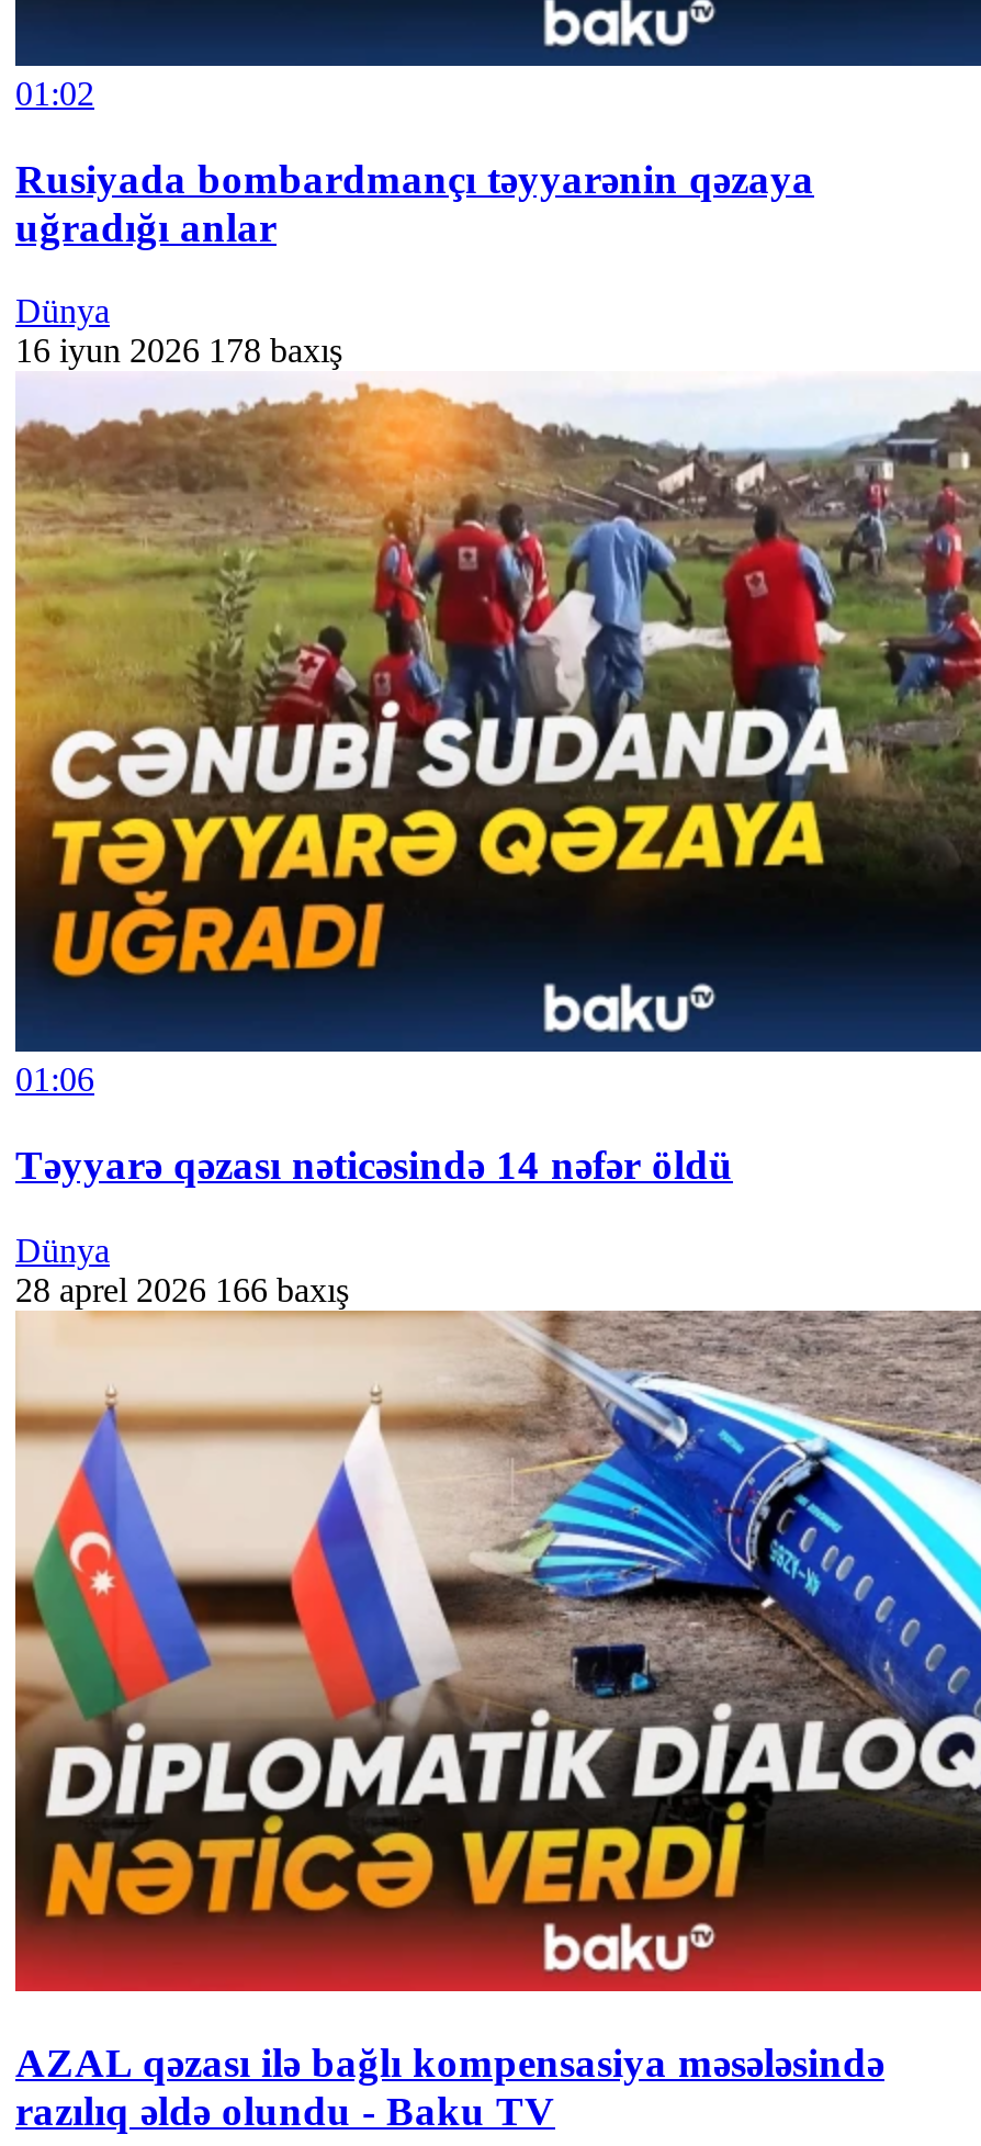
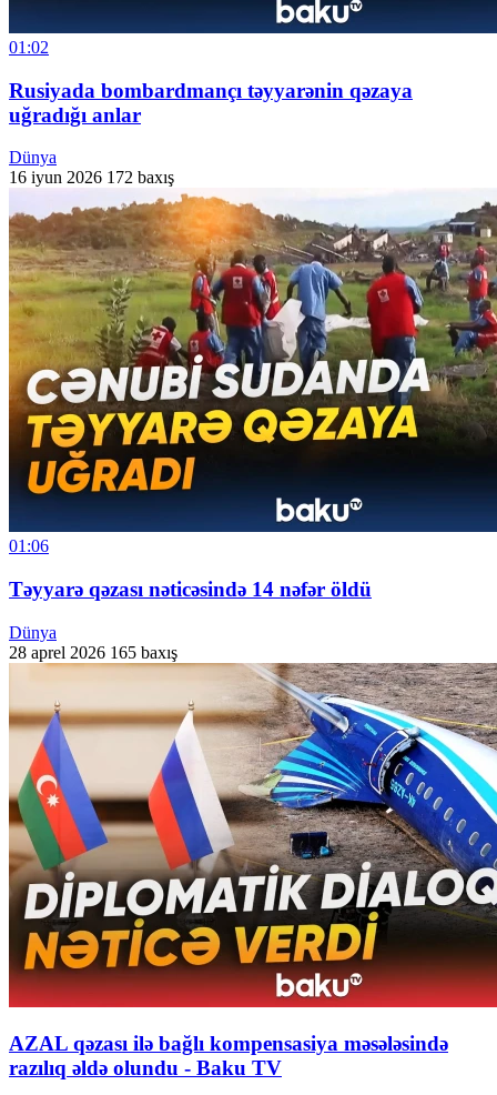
[15,332,342,369] 16 iyun 2026 178 baxış -> [9,168,174,187] 16 iyun 2026 172 baxış
[15,1271,349,1308] 28 aprel 2026 166 baxış -> [9,643,177,662] 28 aprel 2026 165 baxış

